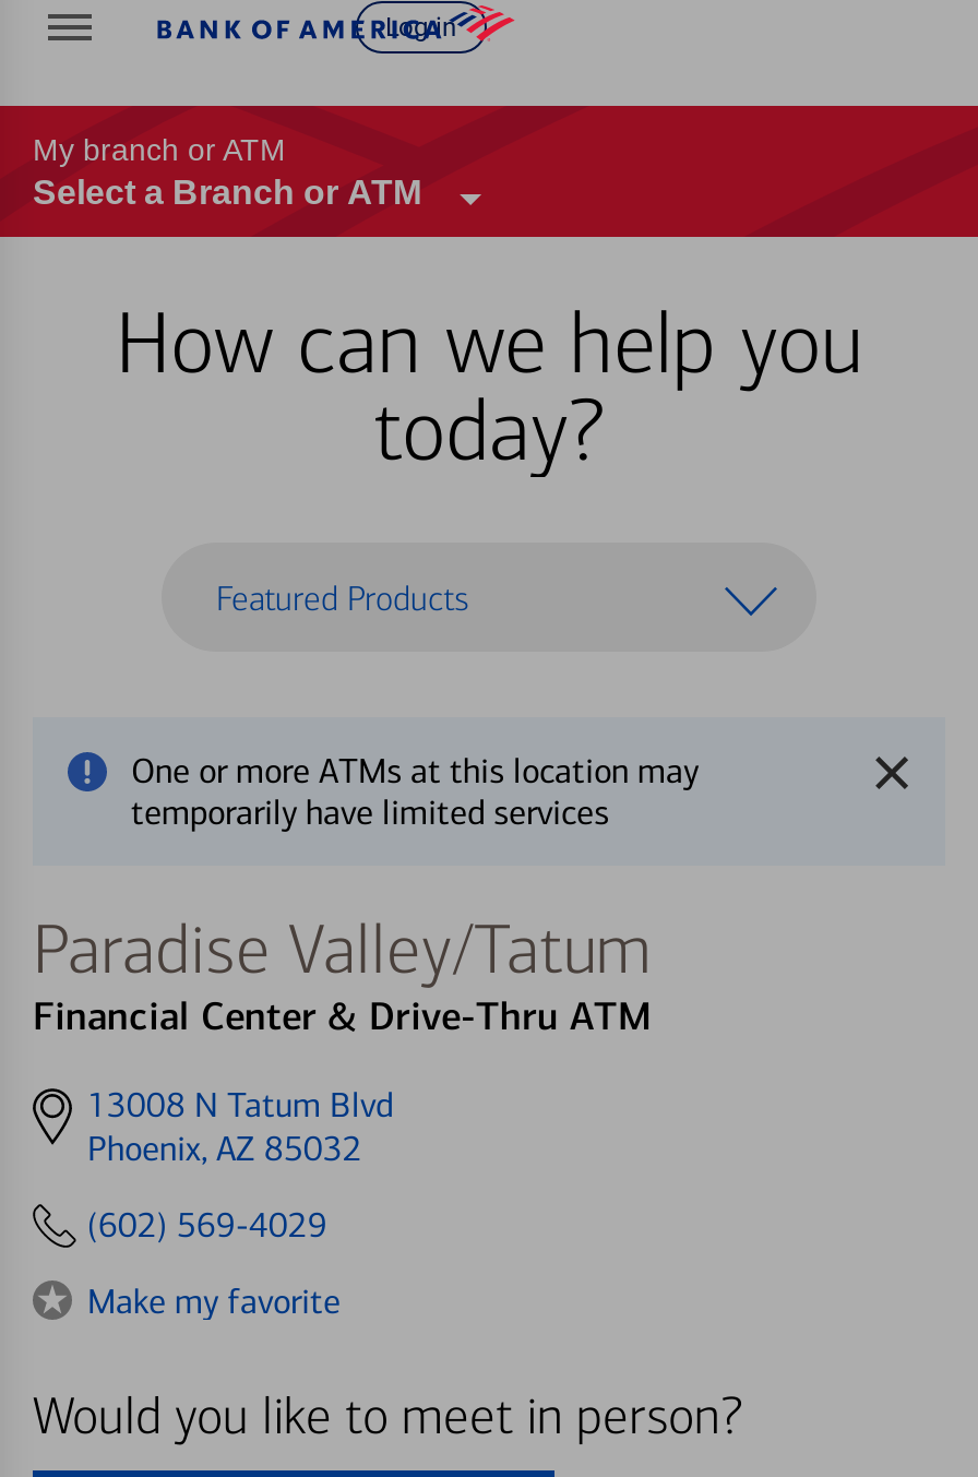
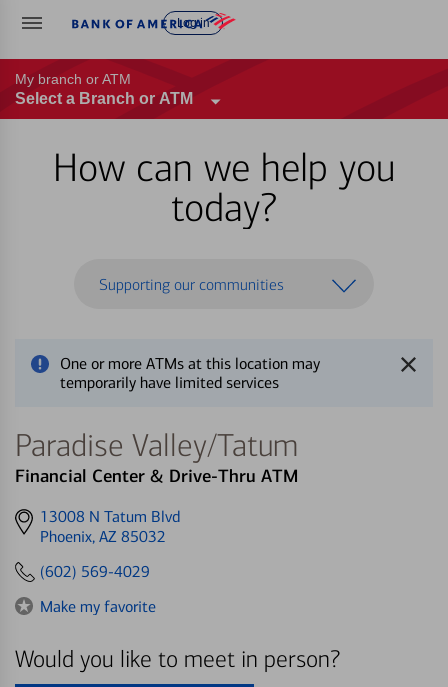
[216,576,469,618] Featured Products -> [99,274,284,293] Supporting our communities

